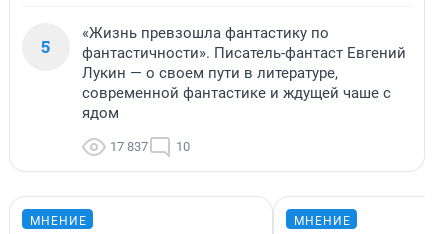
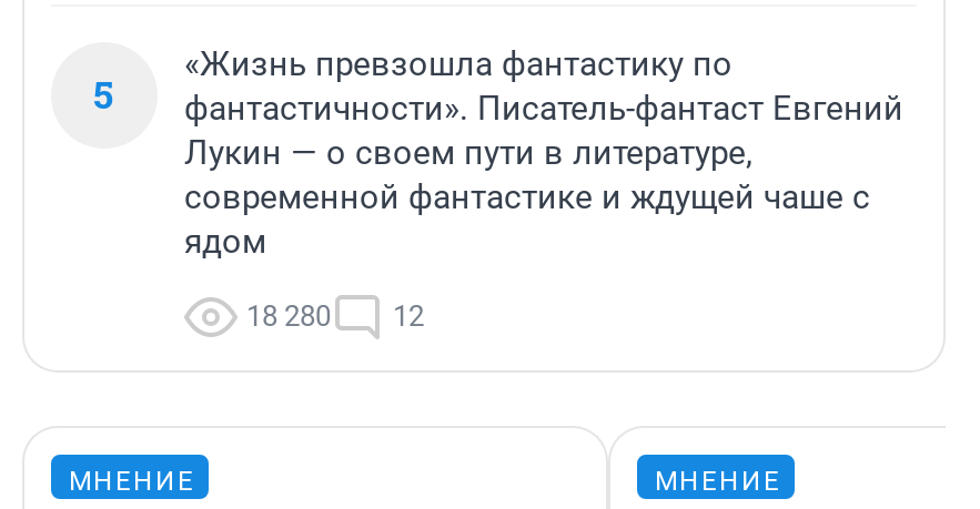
[110,139,148,154] 17 837 -> [246,300,331,333] 18 280
[176,139,190,154] 10 -> [393,300,424,333] 12

